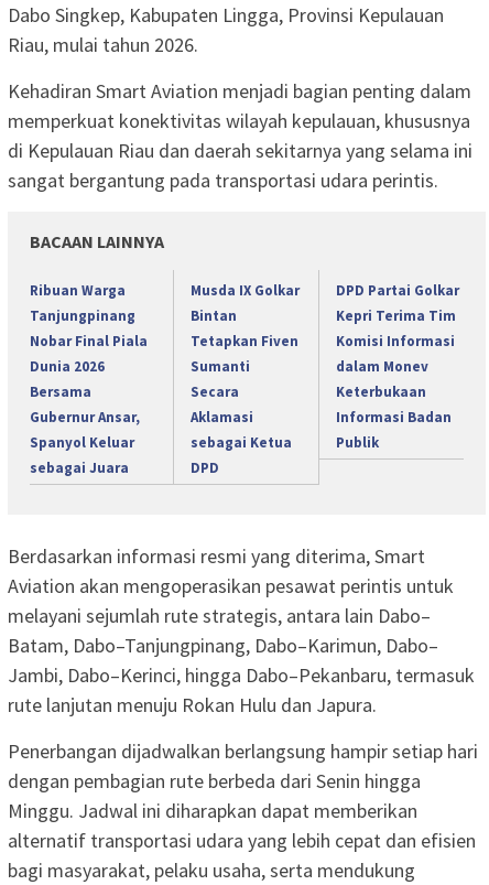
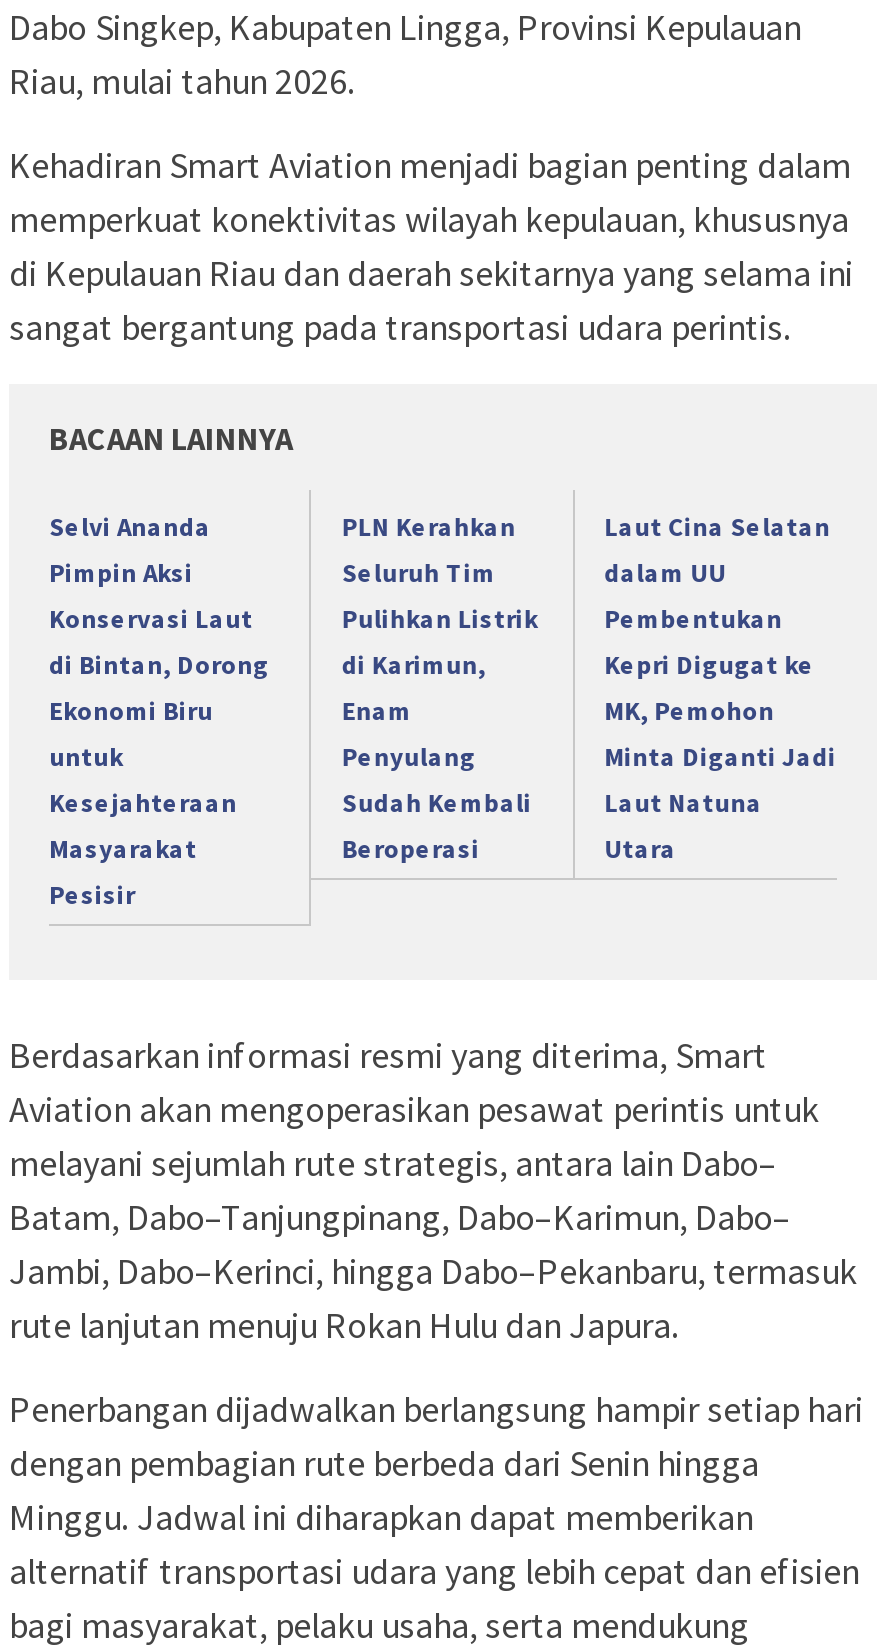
[30,281,148,477] Ribuan Warga | Tanjungpinang | Nobar Final Piala | Dunia 2026 | Bersama | Gubernur Ansar, | Spanyol Keluar | sebagai Juara -> [49,510,269,912] Selvi Ananda | Pimpin Aksi | Konservasi Laut | di Bintan, Dorong | Ekonomi Biru | untuk | Kesejahteraan | Masyarakat | Pesisir
[191,281,300,477] Musda IX Golkar | Bintan | Tetapkan Fiven | Sumanti | Secara | Aklamasi | sebagai Ketua | DPD -> [342,510,538,866] PLN Kerahkan | Seluruh Tim | Pulihkan Listrik | di Karimun, | Enam | Penyulang | Sudah Kembali | Beroperasi
[336,281,459,452] DPD Partai Golkar | Kepri Terima Tim | Komisi Informasi | dalam Monev | Keterbukaan | Informasi Badan | Publik -> [604,510,836,866] Laut Cina Selatan | dalam UU | Pembentukan | Kepri Digugat ke | MK, Pemohon | Minta Diganti Jadi | Laut Natuna | Utara

